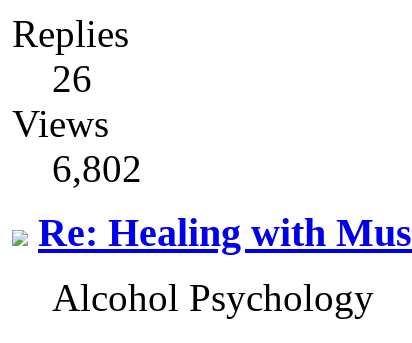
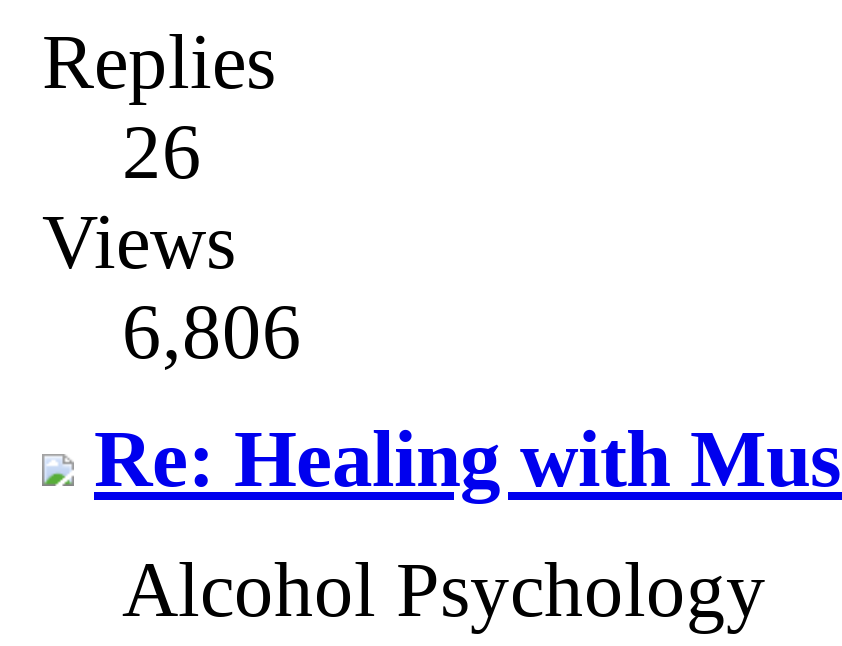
[52,146,142,189] 6,802 -> [122,287,302,373] 6,806

